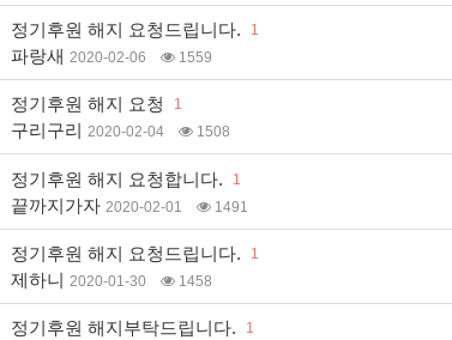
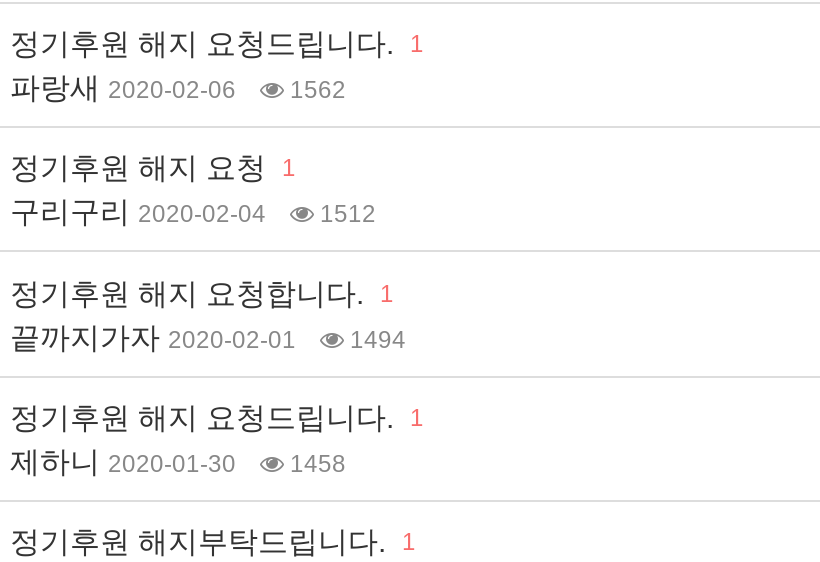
[11,46,212,66] 파랑새 2020-02-06 1559 -> [10,71,346,105] 파랑새 2020-02-06 1562
[11,120,230,141] 구리구리 2020-02-04 1508 -> [10,195,376,229] 구리구리 2020-02-04 1512
[11,195,248,215] 끝까지가자 2020-02-01 1491 -> [10,319,406,353] 끝까지가자 2020-02-01 1494

